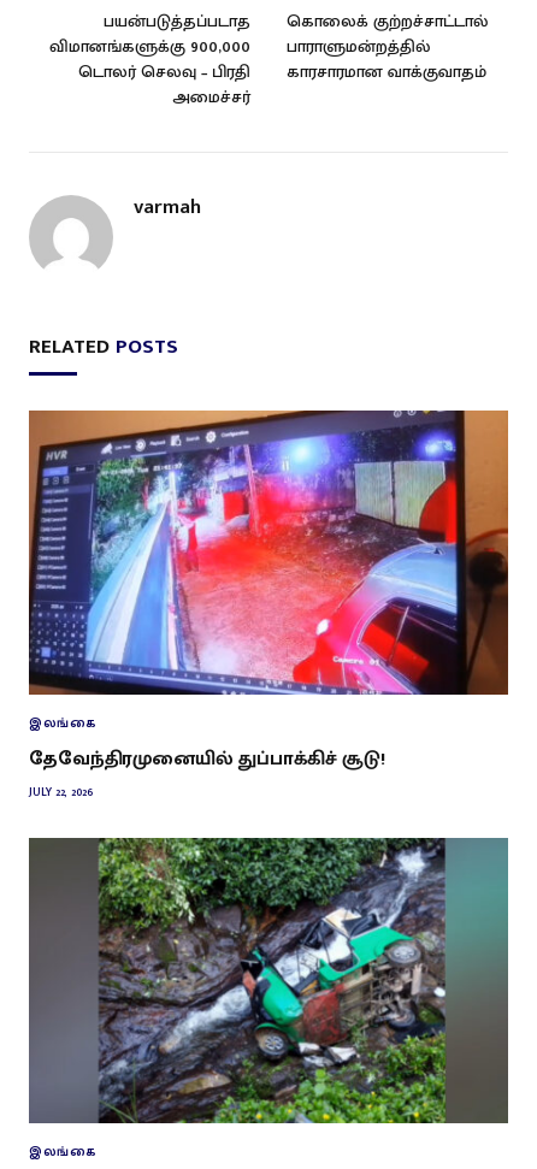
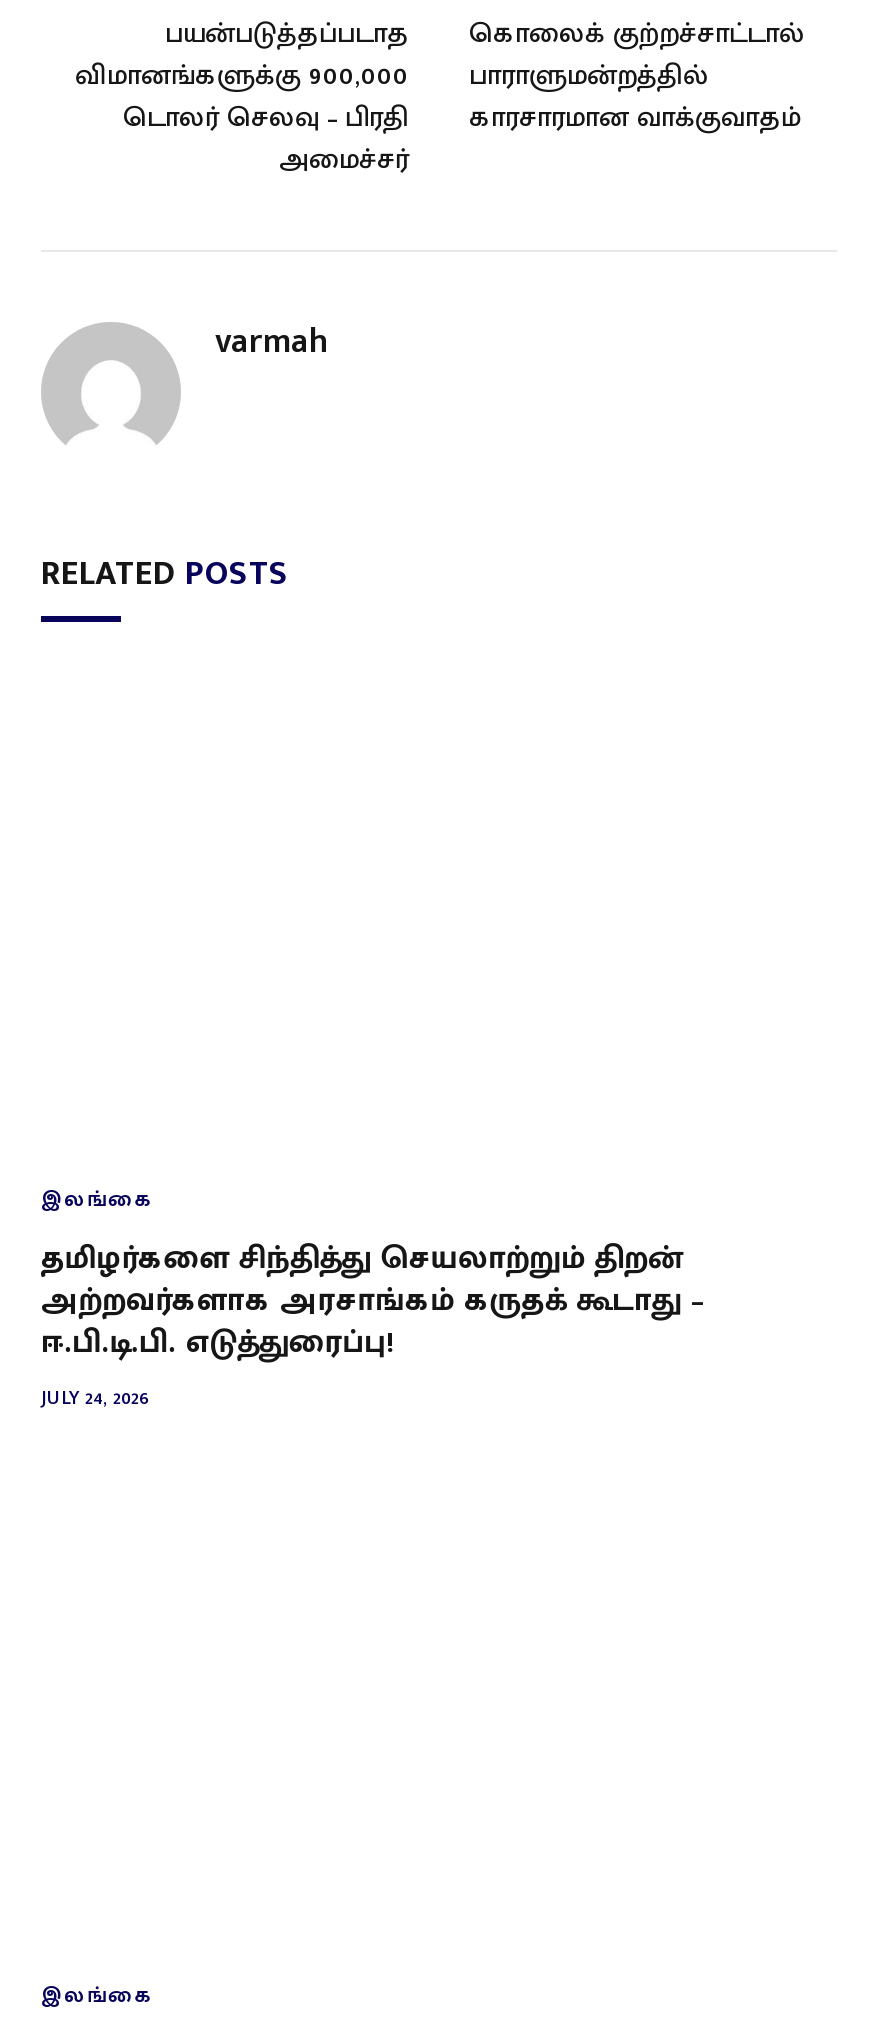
[28,409,509,696] [image] -> none
[29,743,385,802] தேவேந்திரமுனையில் துப்பாக்கிச் சூடு! | JULY 22, 2026 -> [41,1233,705,1415] தமிழர்களை சிந்தித்து செயலாற்றும் திறன் | அற்றவர்களாக அரசாங்கம் கருதக் கூடாது – | ஈ.பி.டி.பி. எடுத்துரைப்பு! | JULY 24, 2026
[28,837,509,1124] [image] -> none

